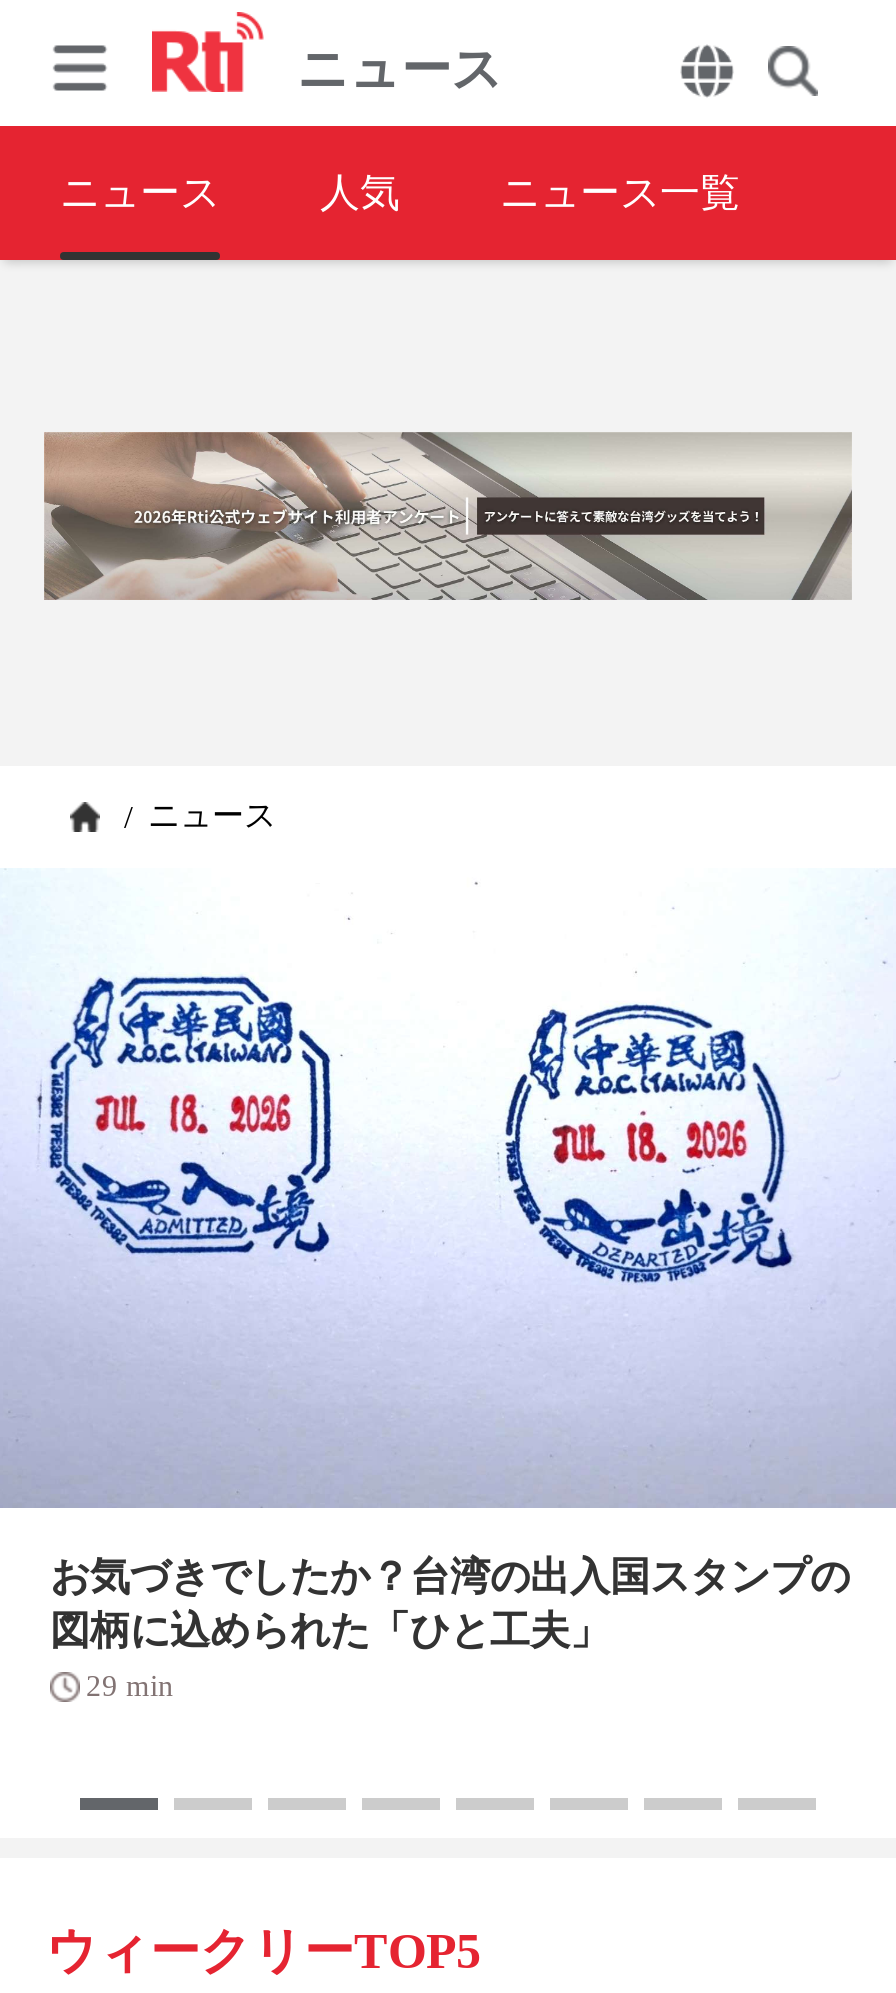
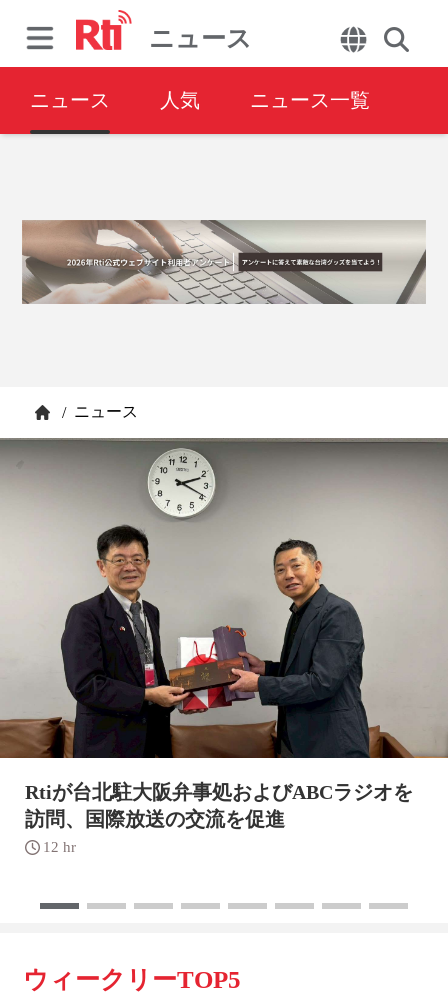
[6,868,890,1702] [image] | お気づきでしたか？台湾の出入国スタンプの | 図柄に込められた「ひと工夫」 | 29 min -> [3,437,445,855] [image] | Rtiが台北駐大阪弁事処およびABCラジオを | 訪問、国際放送の交流を促進 | 12 hr

